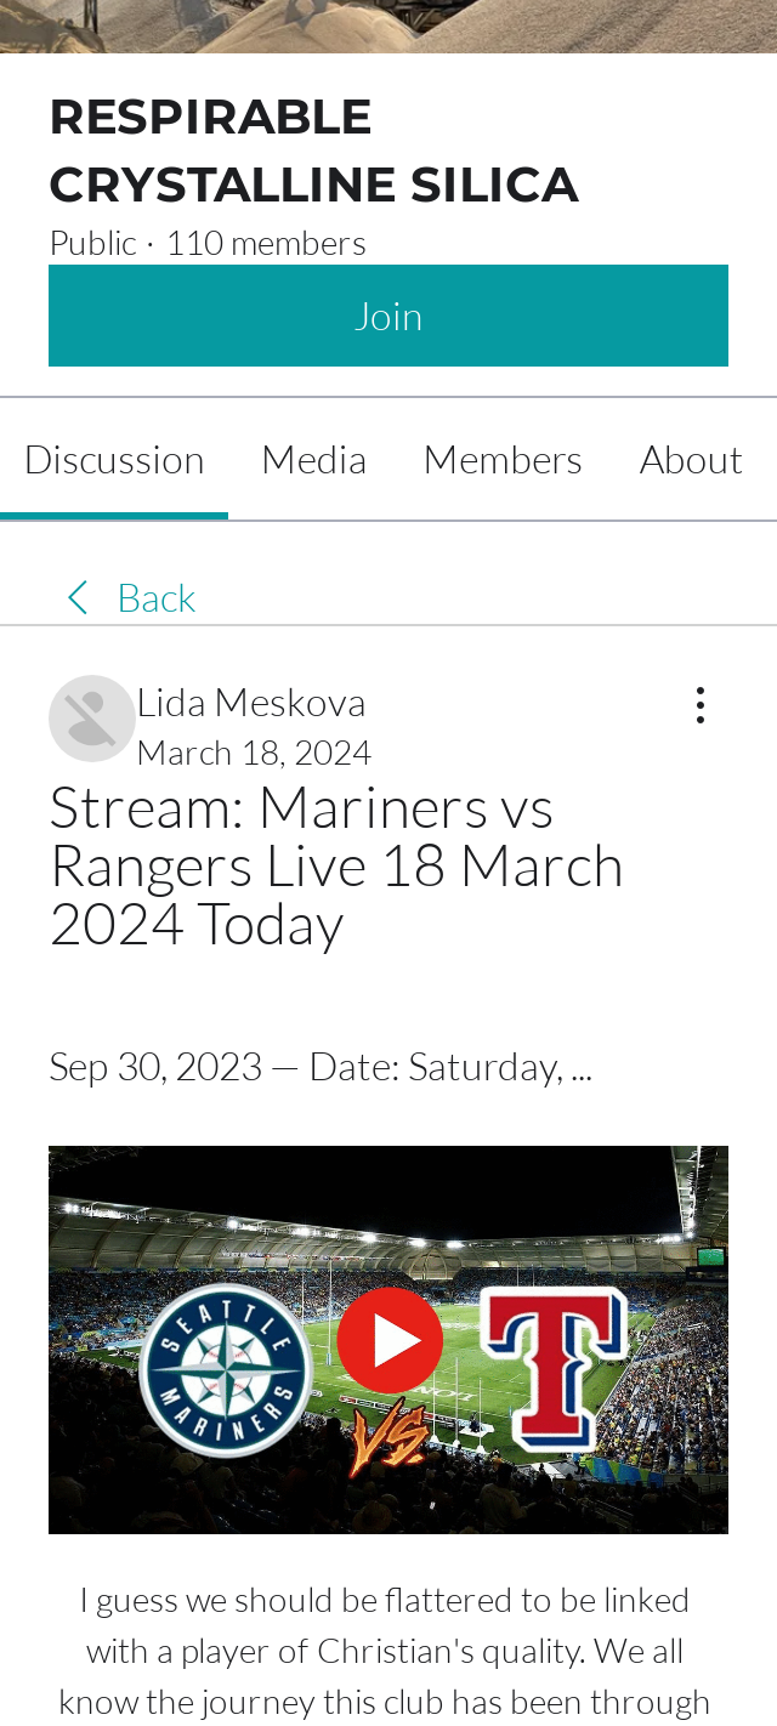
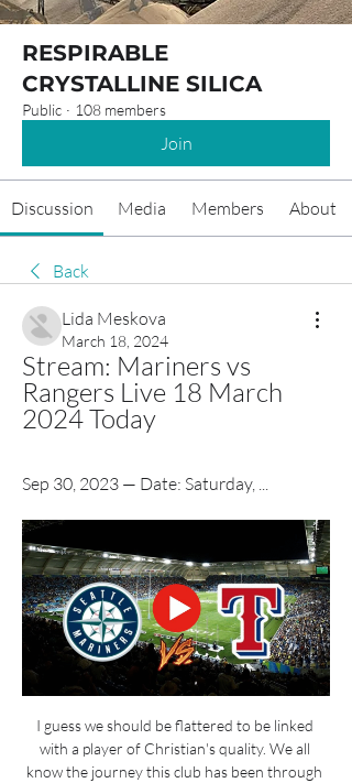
[49,221,367,262] Public · 110 members -> [22,100,166,119] Public · 108 members

